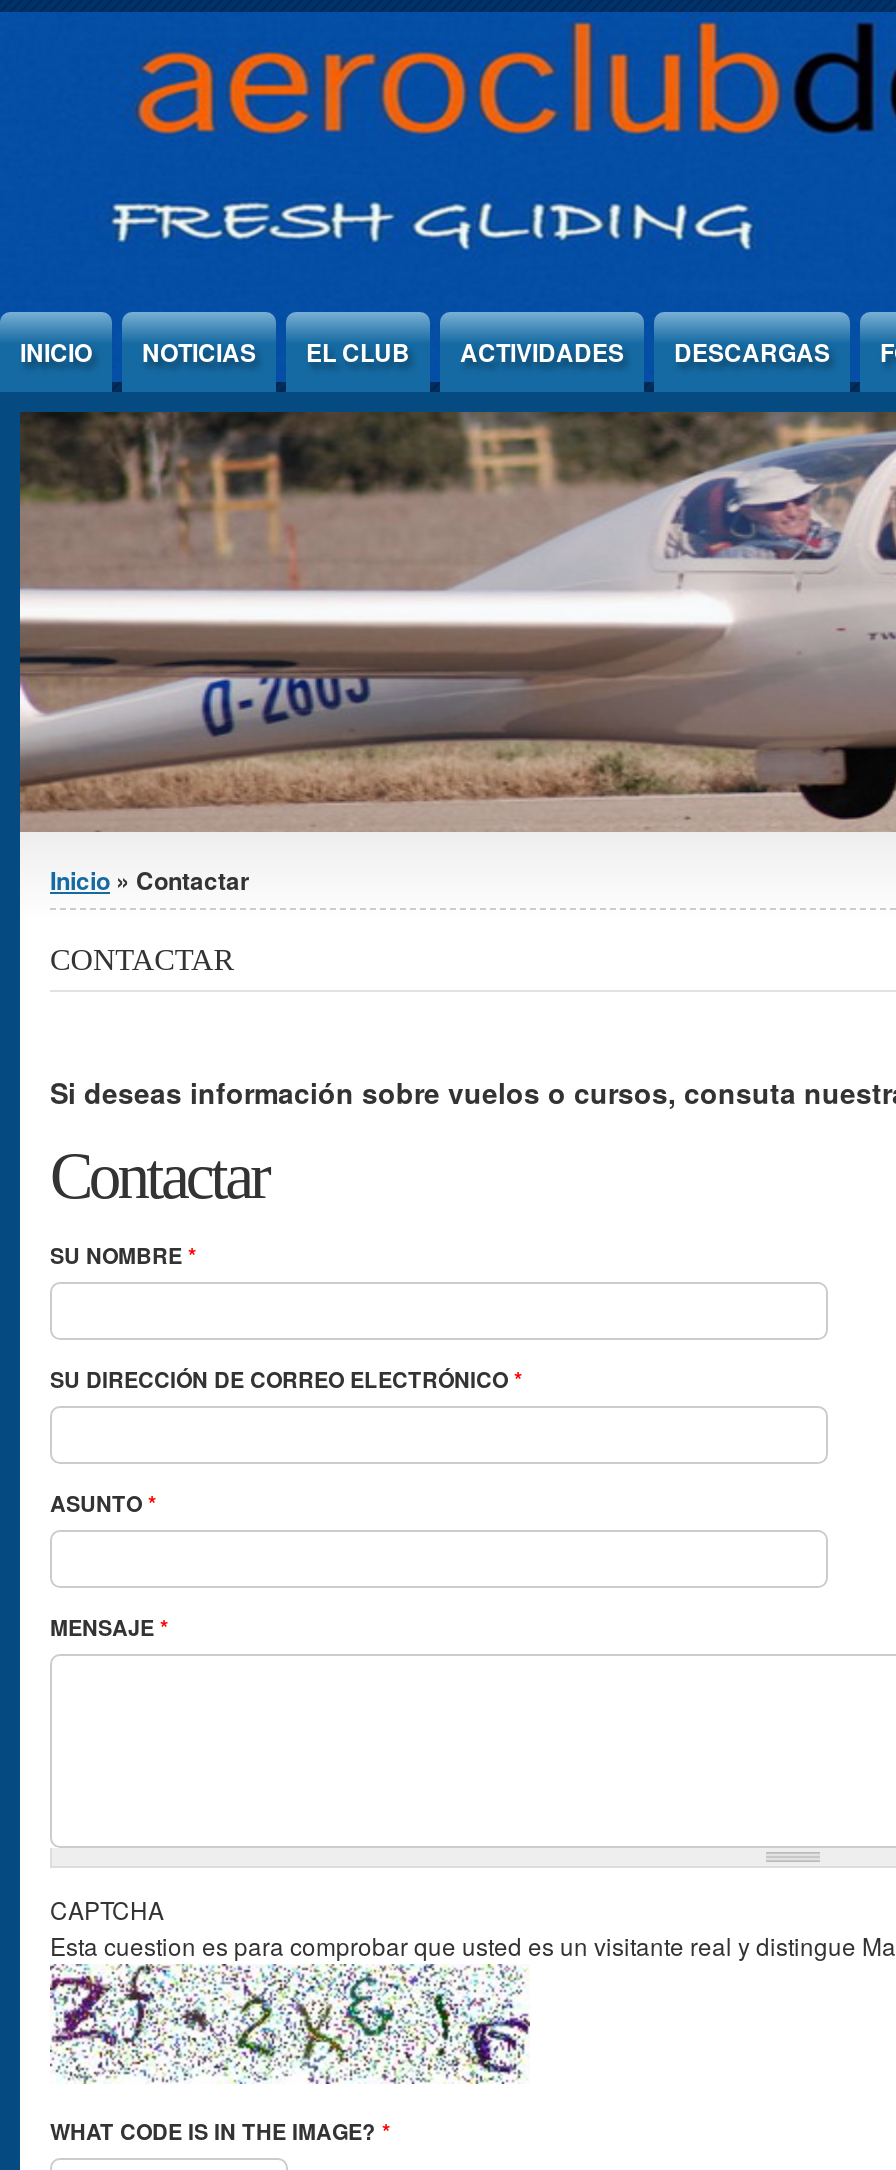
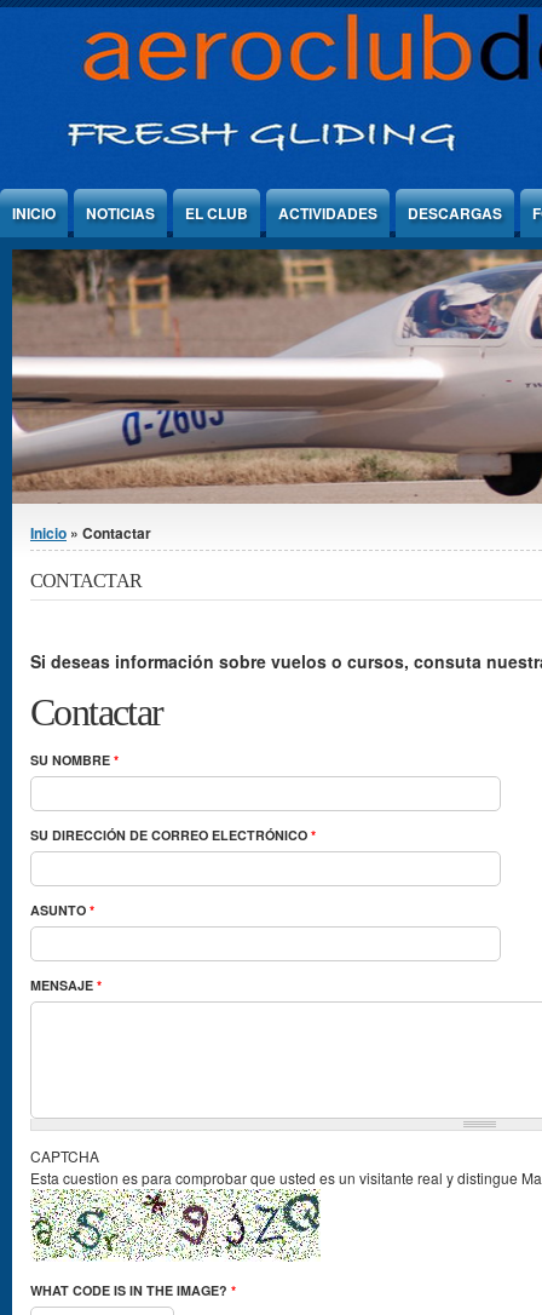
[50,1968,528,2084] [image] -> [30,1191,321,1262] [image]

